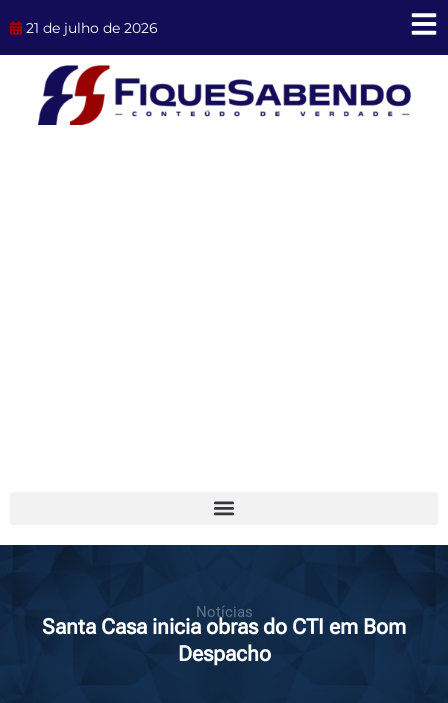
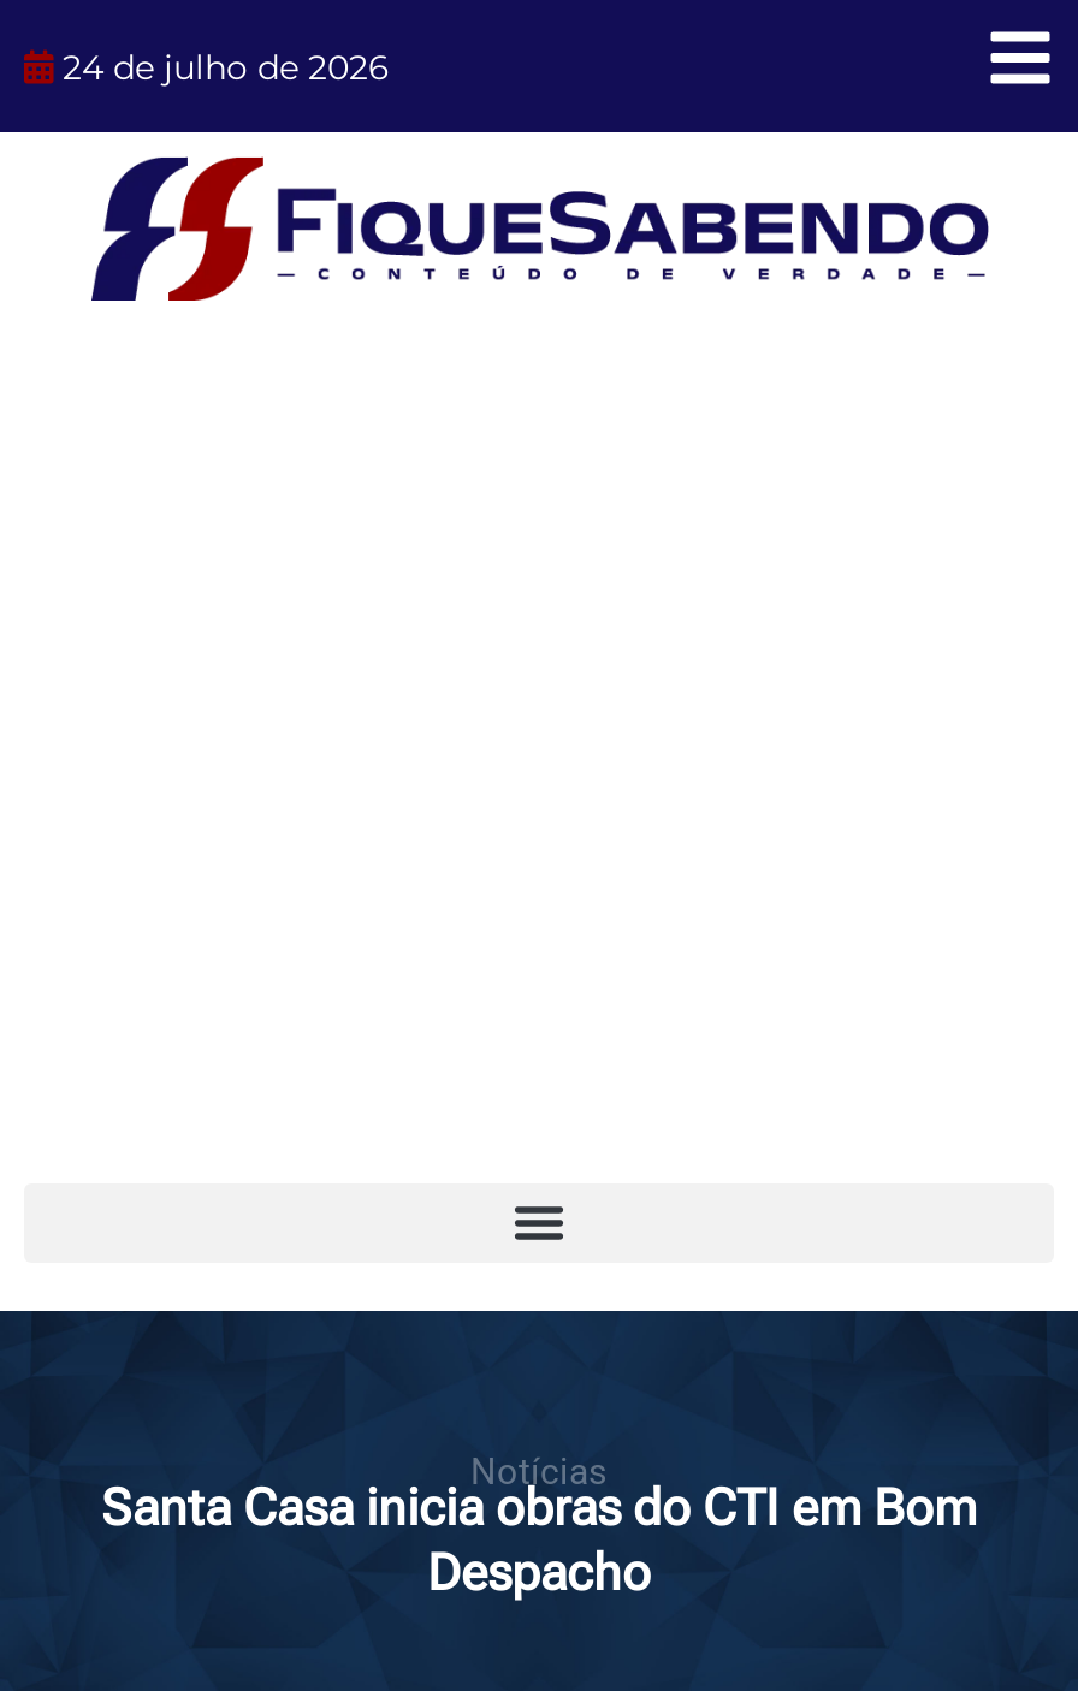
[26,18,158,36] 21 de julho de 2026 -> [63,44,390,88] 24 de julho de 2026

